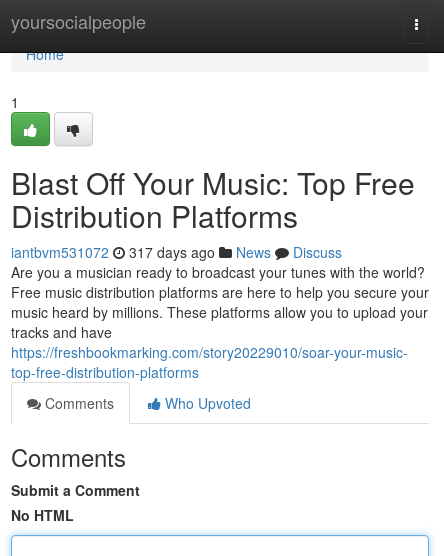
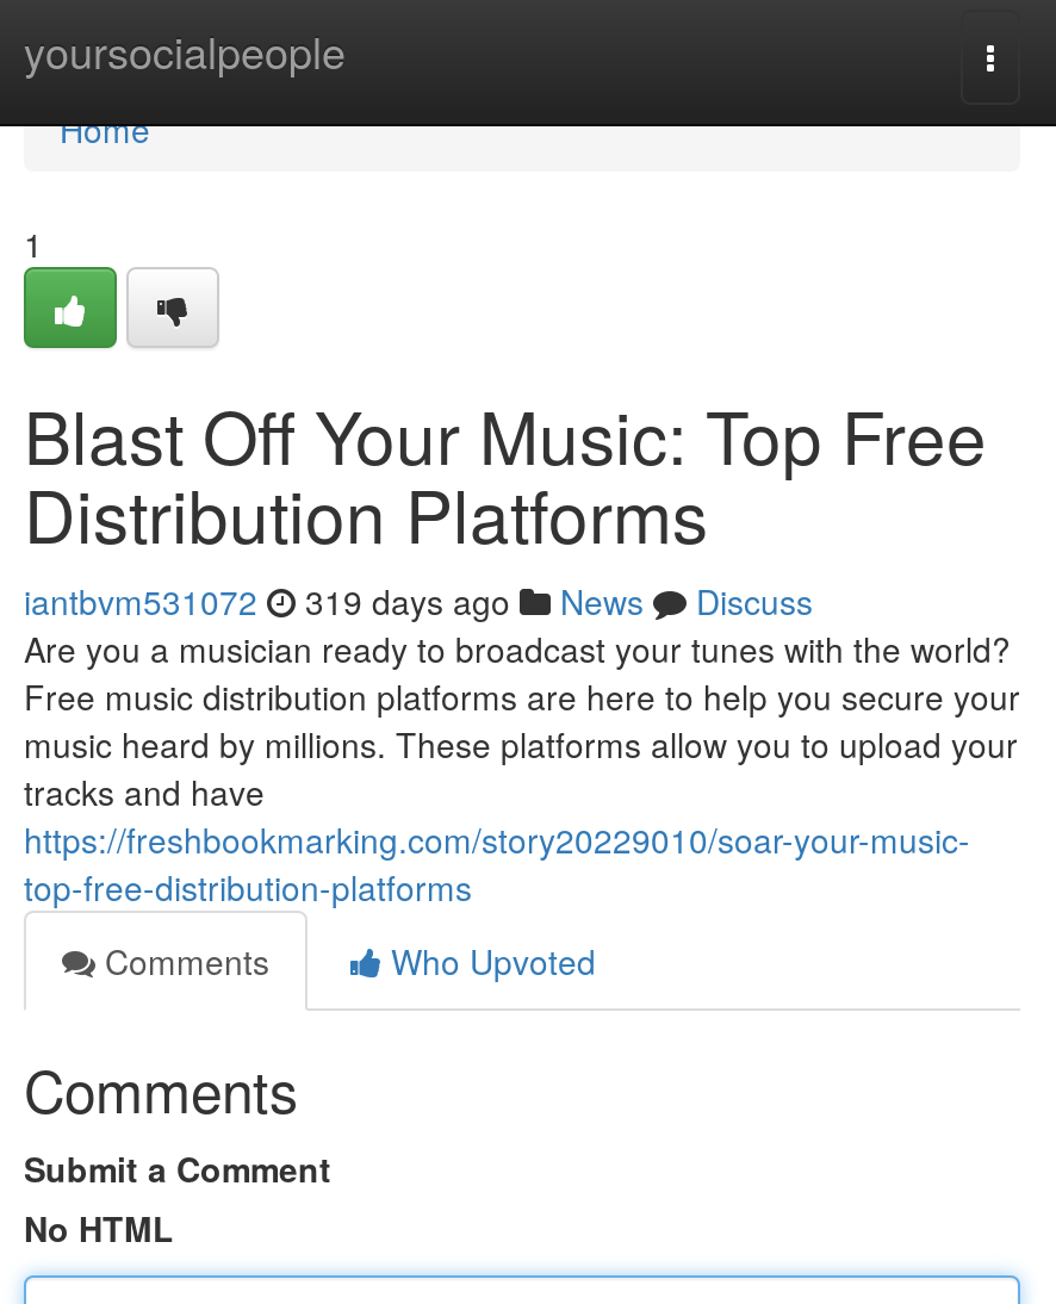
[11,242,342,262] iantbvm531072 317 days ago News Discuss -> [24,577,813,625] iantbvm531072 319 days ago News Discuss

